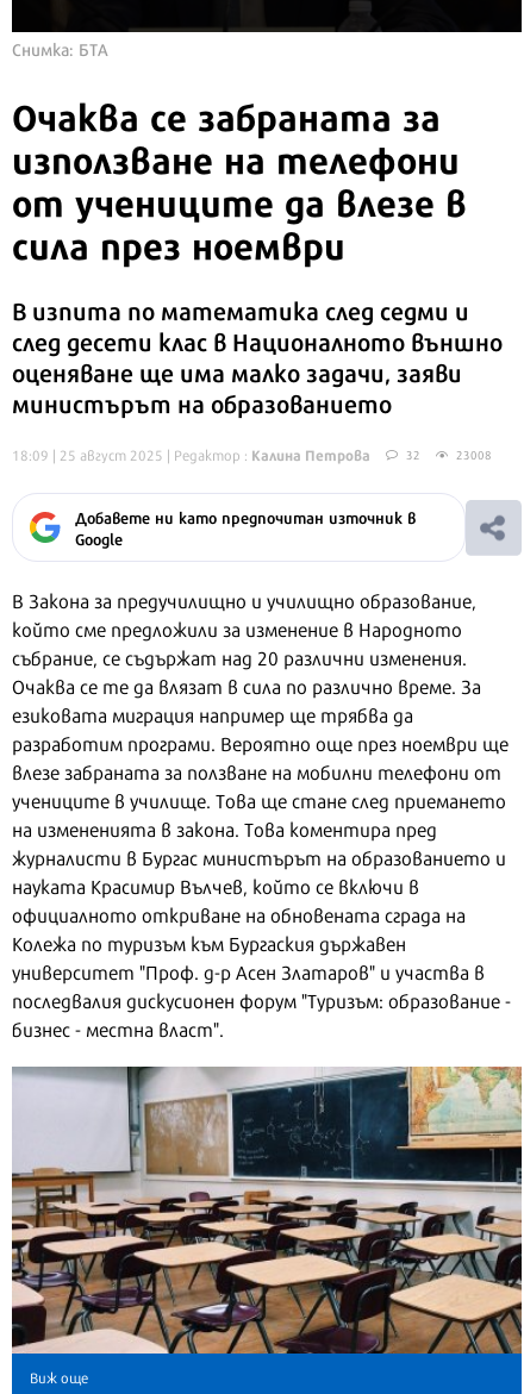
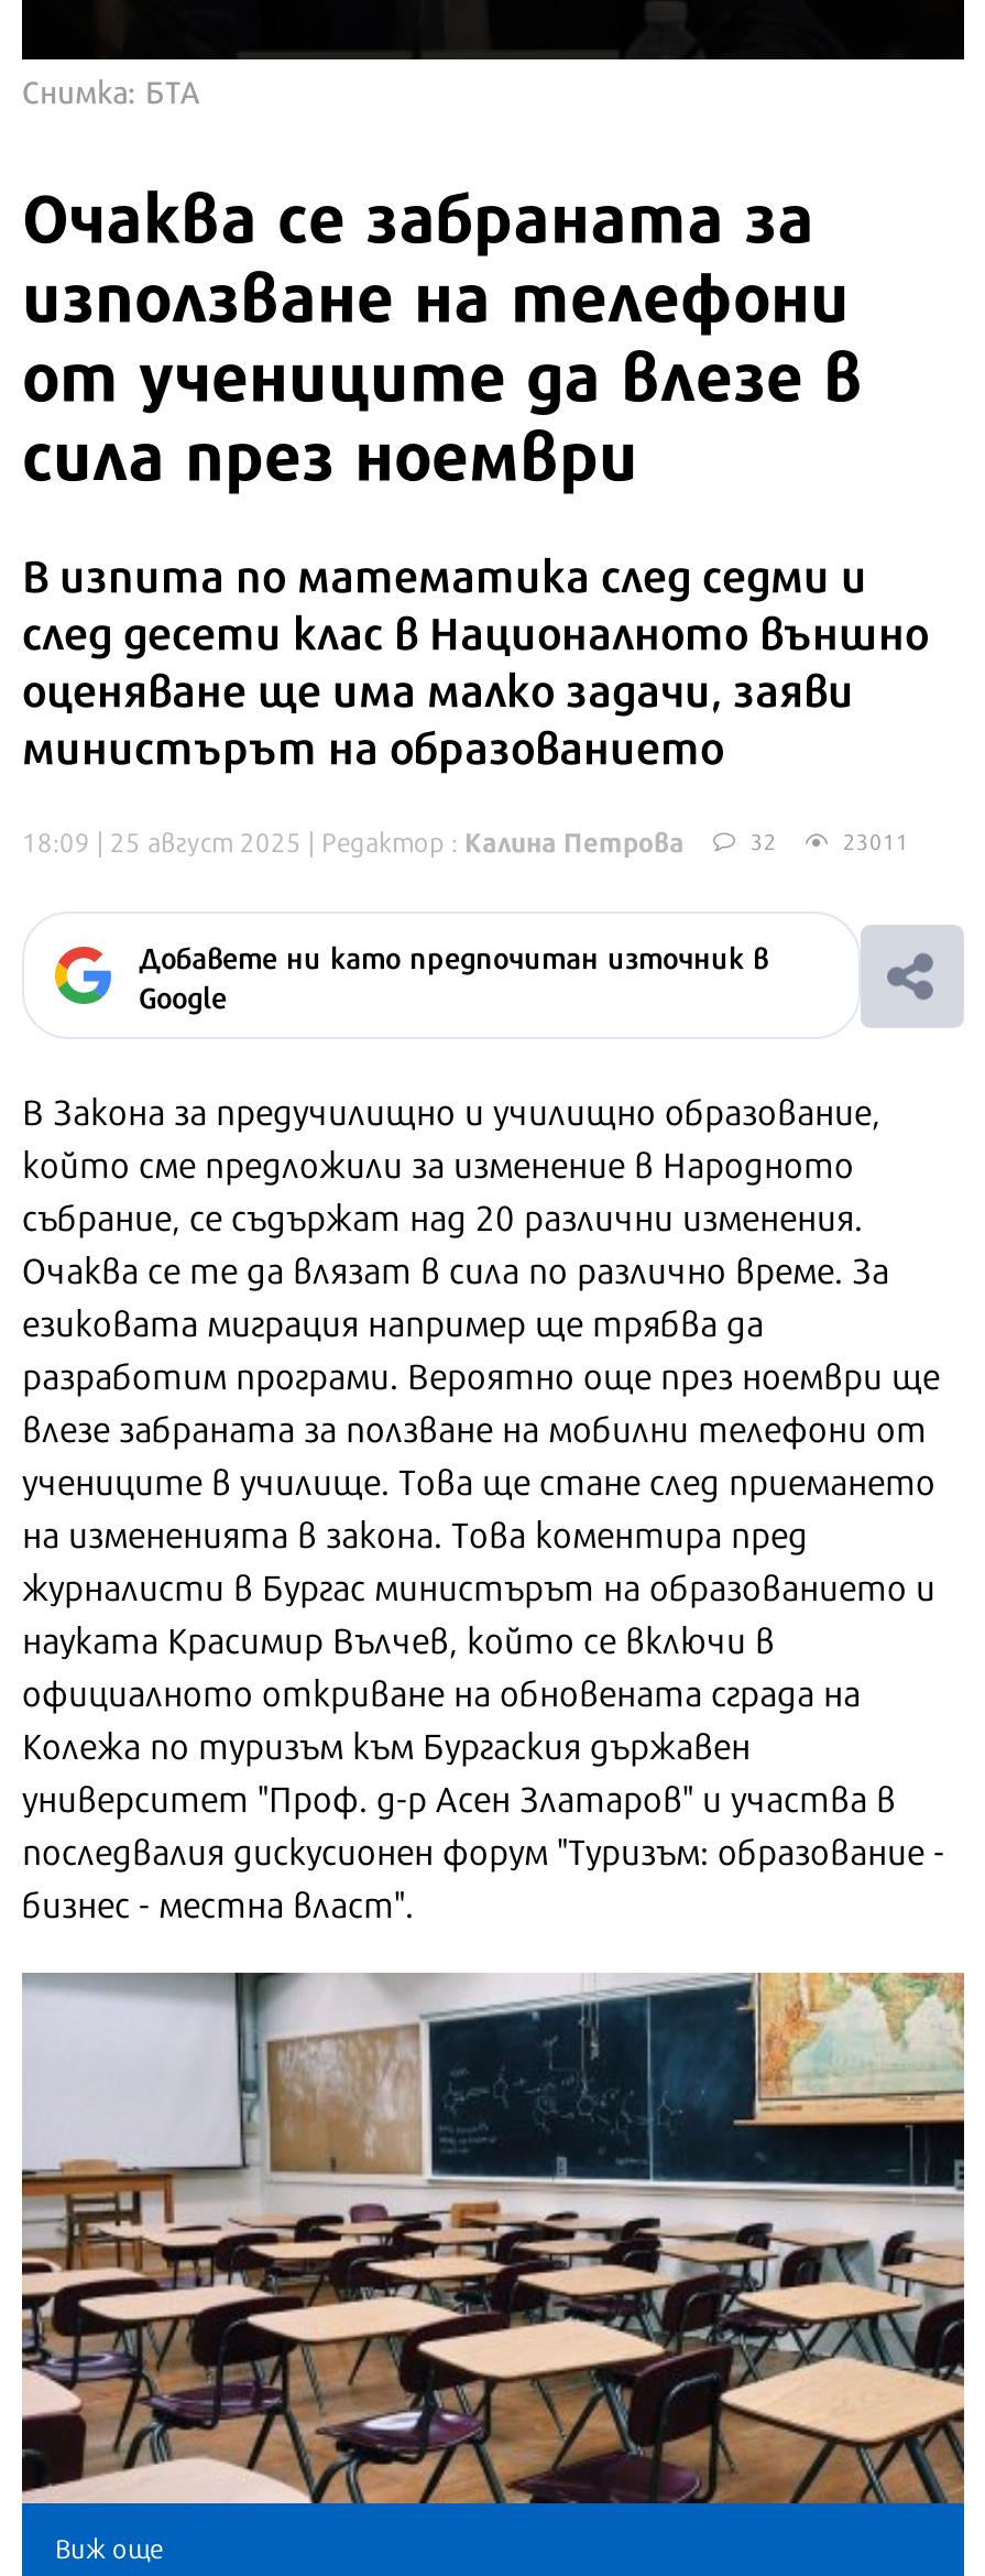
[456,445,492,463] 23008 -> [843,823,909,856] 23011

